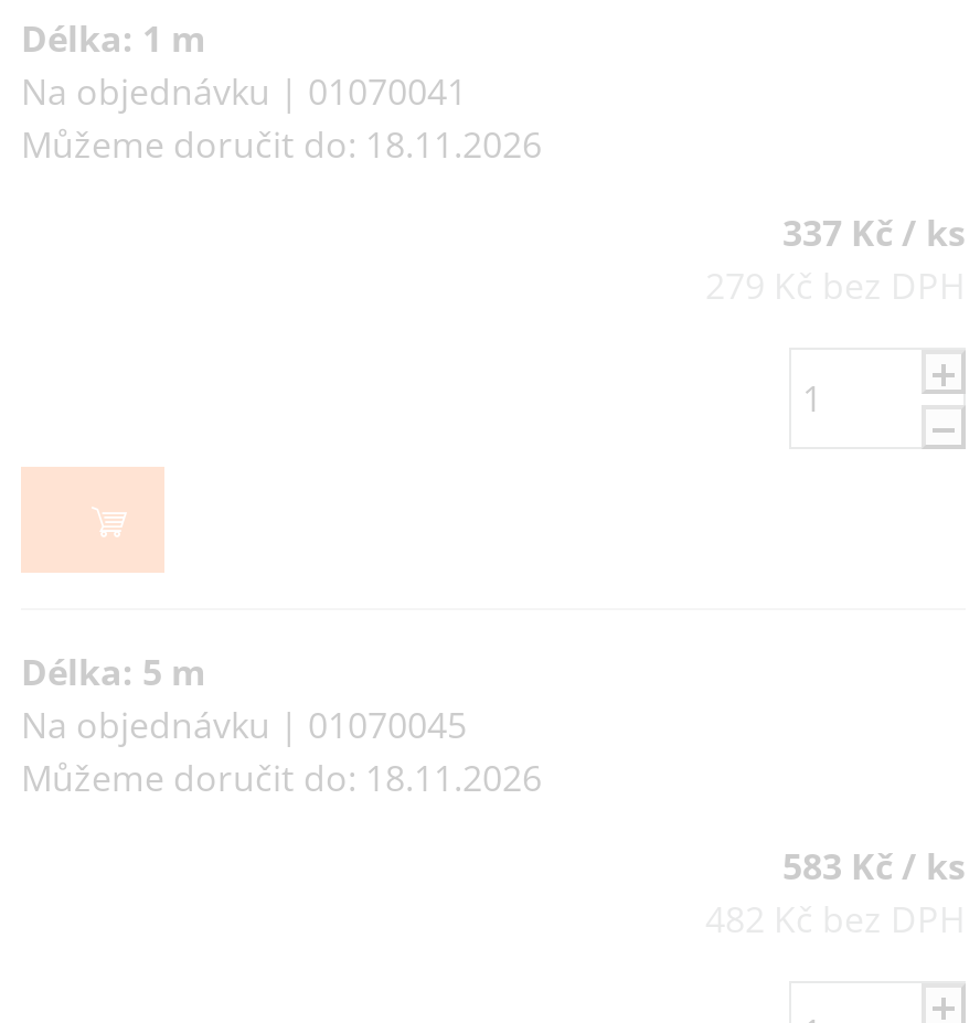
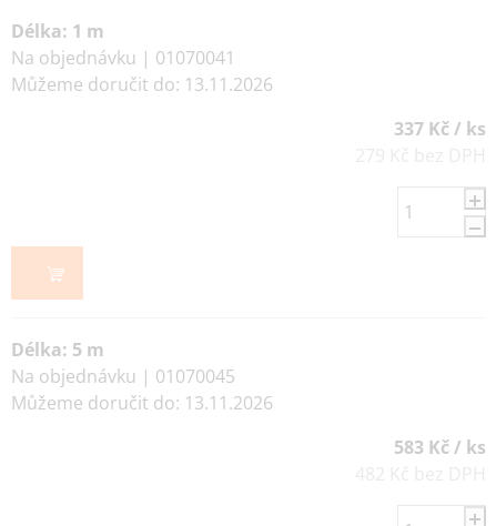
[21,120,542,169] Můžeme doručit do: 18.11.2026 -> [11,72,273,97] Můžeme doručit do: 13.11.2026
[21,754,542,802] Můžeme doručit do: 18.11.2026 -> [11,391,273,415] Můžeme doručit do: 13.11.2026

